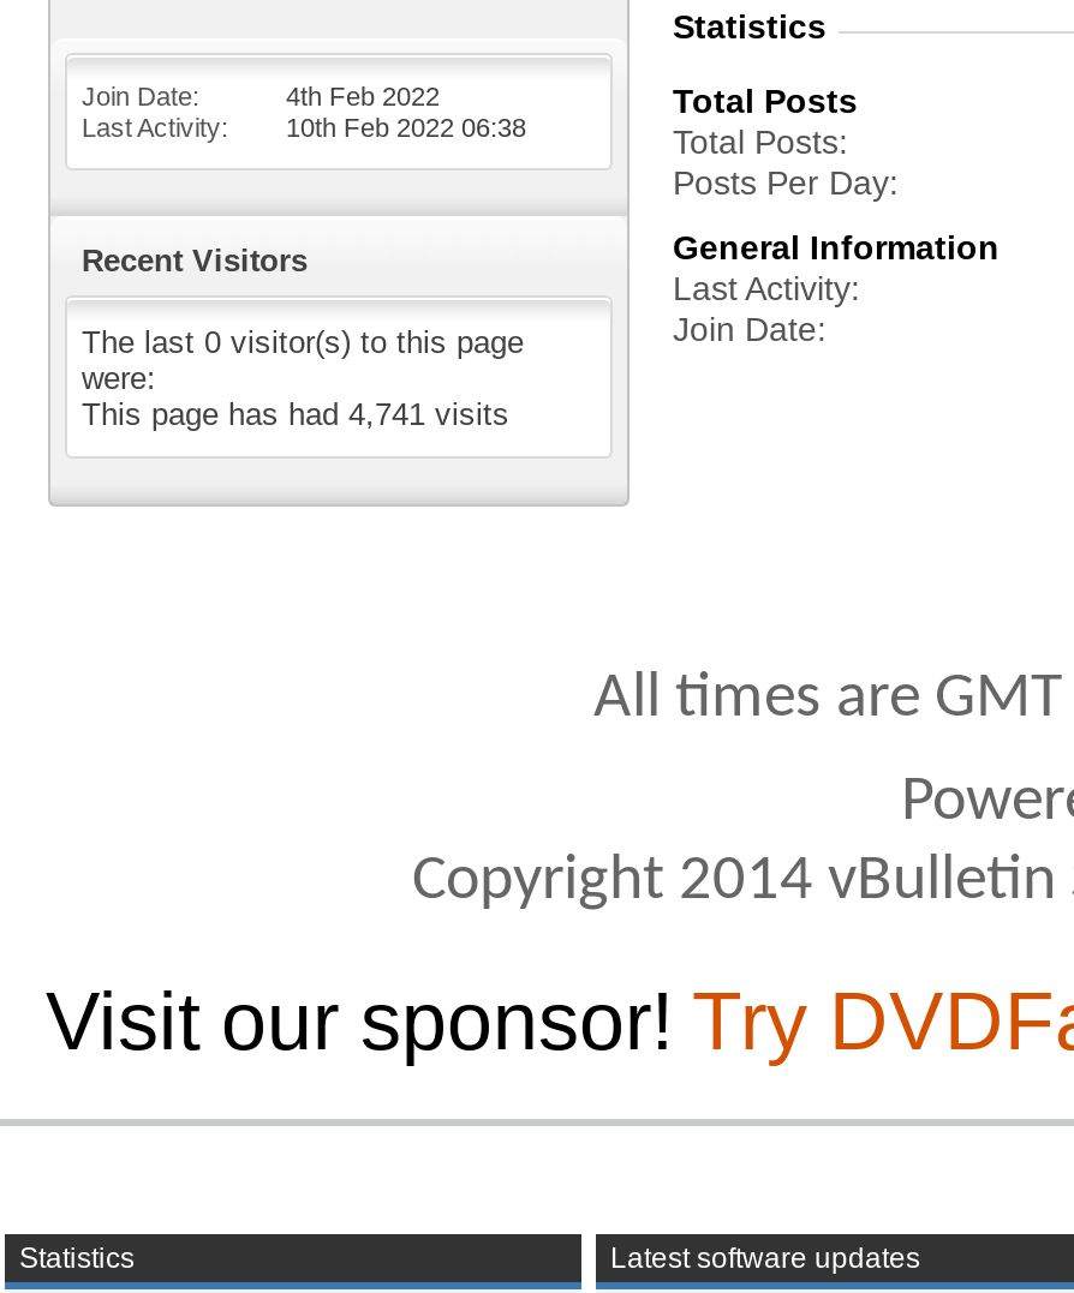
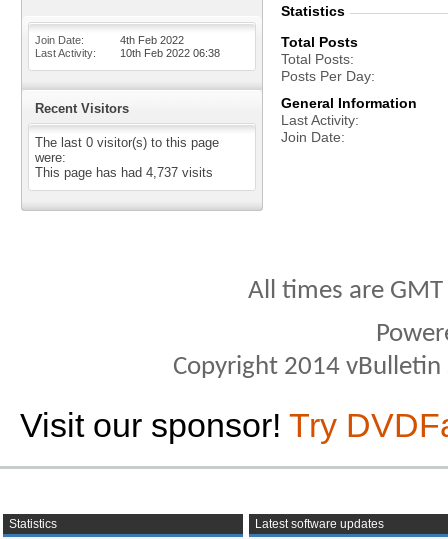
[82,396,509,432] This page has had 4,741 visits -> [35,165,213,180] This page has had 4,737 visits

